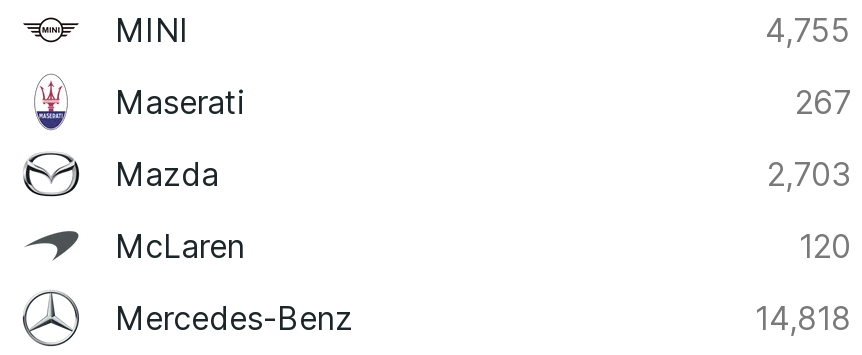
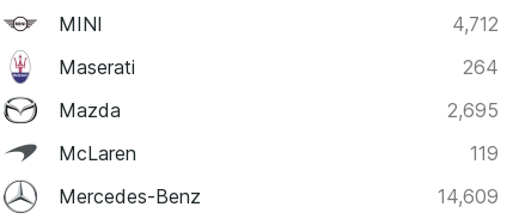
[765,9,851,49] 4,755 -> [452,11,499,35] 4,712
[795,81,851,121] 267 -> [463,54,499,78] 264
[767,153,851,193] 2,703 -> [447,98,499,121] 2,695
[799,225,851,265] 120 -> [470,141,499,165] 119
[755,297,851,337] 14,818 -> [438,184,499,208] 14,609

